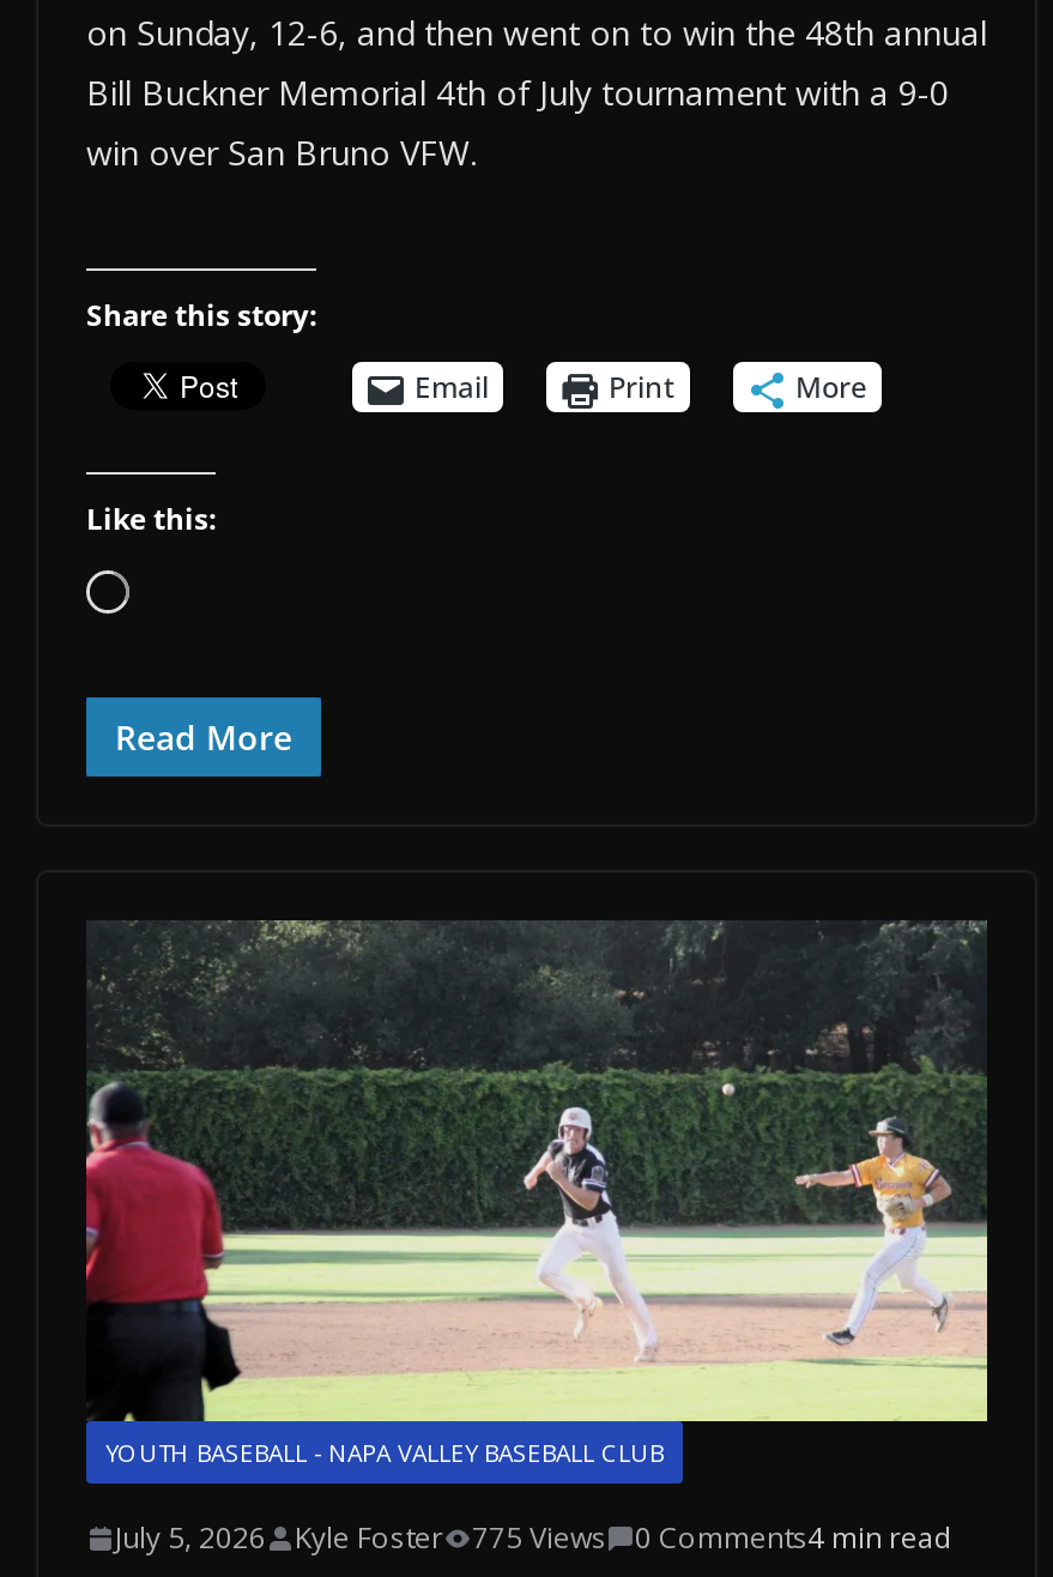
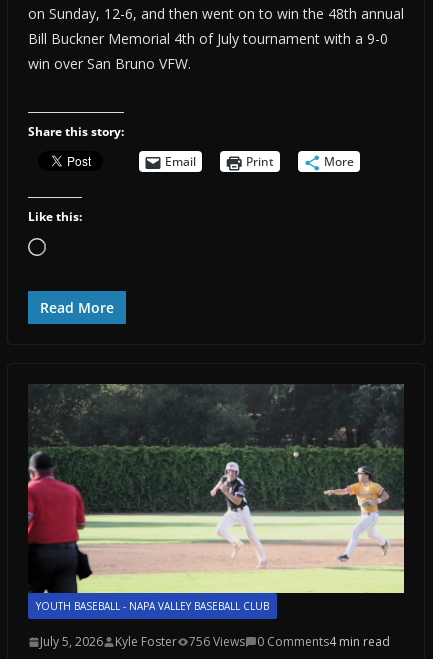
[115,1518,954,1558] July 5, 2026 Kyle Foster 775 Views 0 Comments4 min read -> [40,633,390,650] July 5, 2026 Kyle Foster 756 Views 0 Comments4 min read

